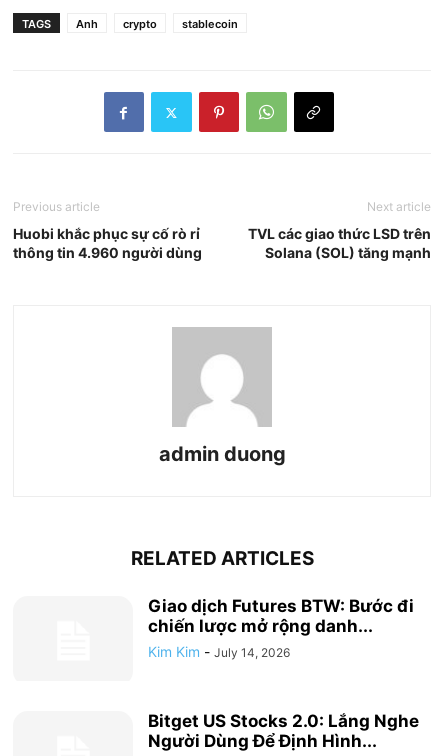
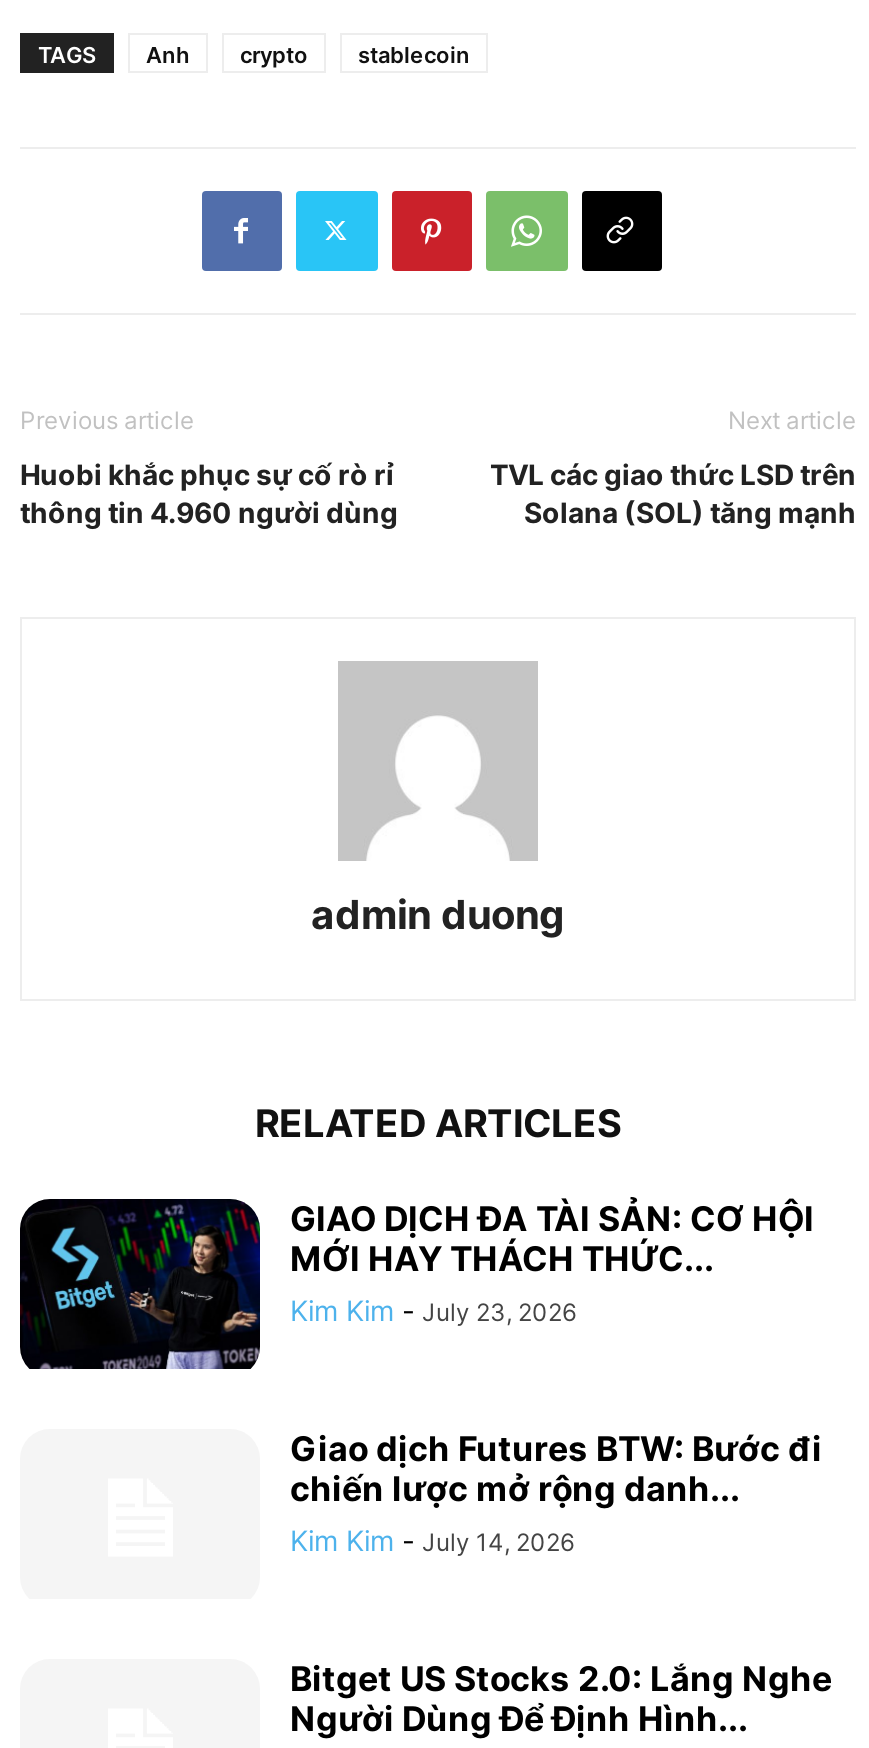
none -> [18,1196,814,1372] [image] | GIAO DỊCH ĐA TÀI SẢN: CƠ HỘI | MỚI HAY THÁCH THỨC... | Kim Kim - July 23, 2026

